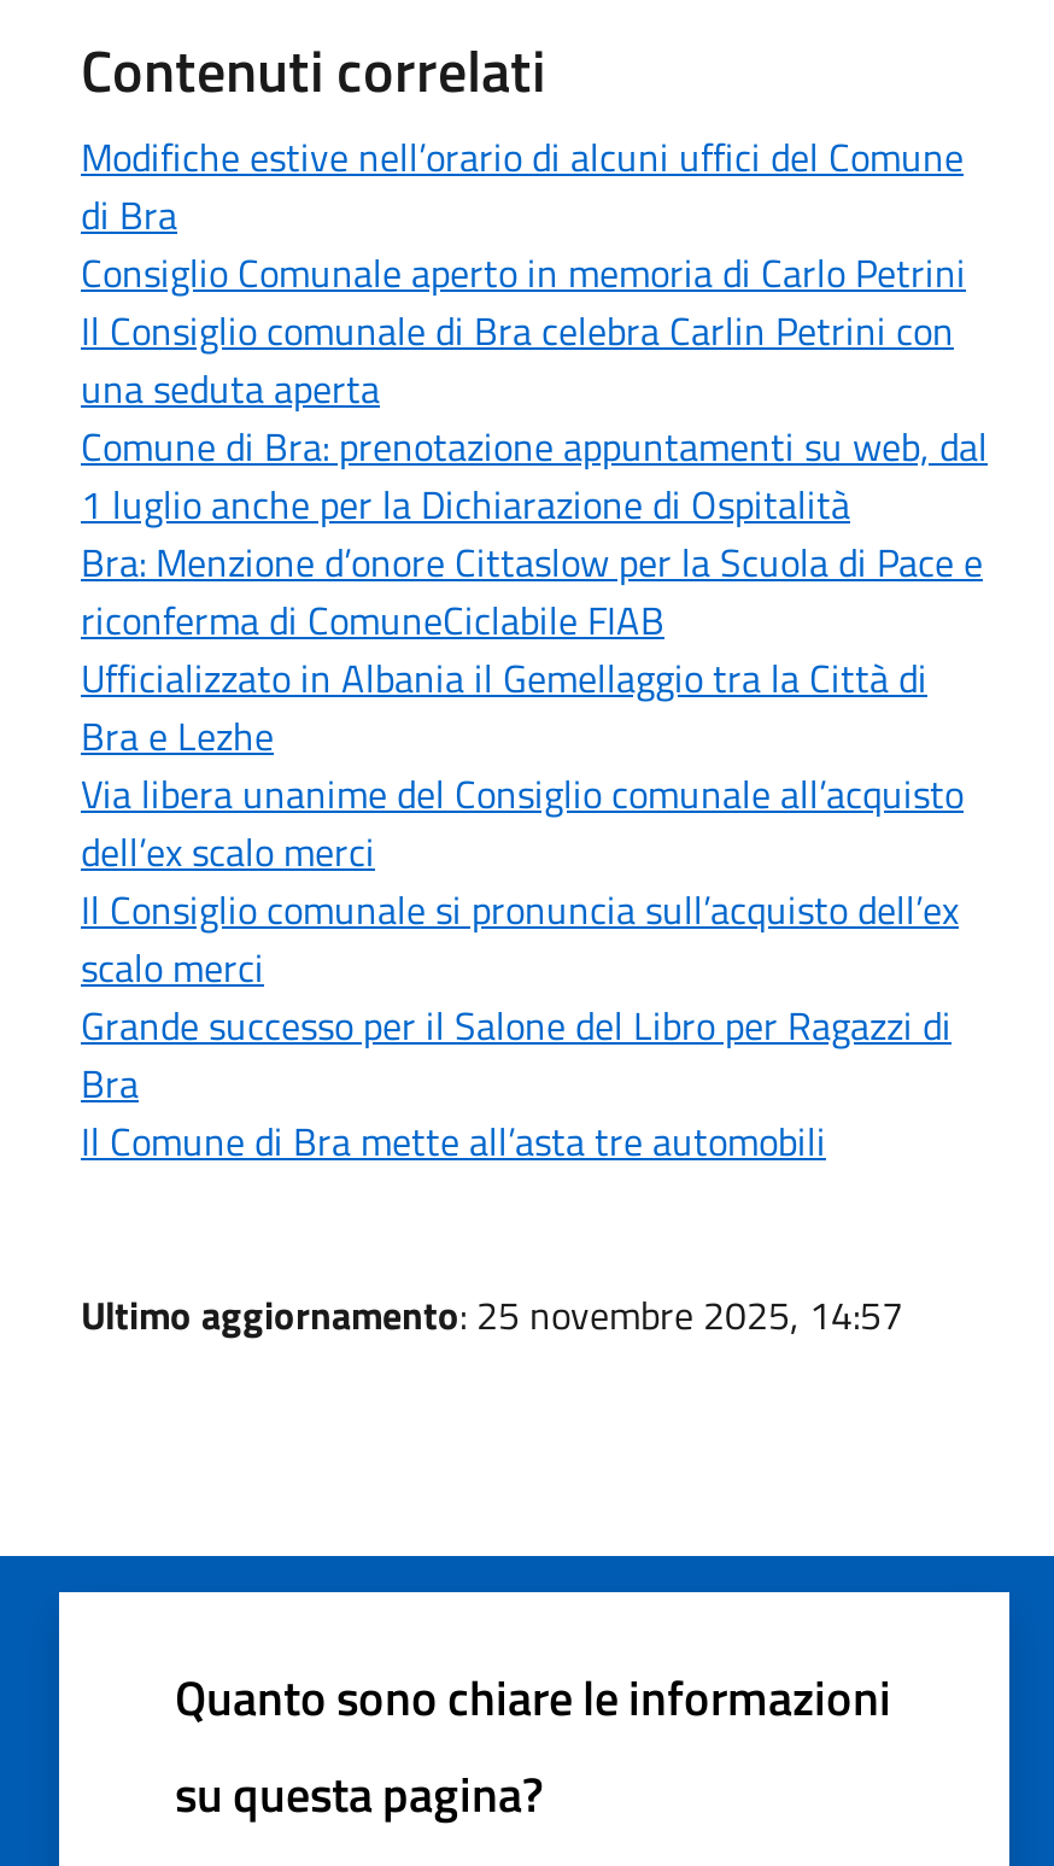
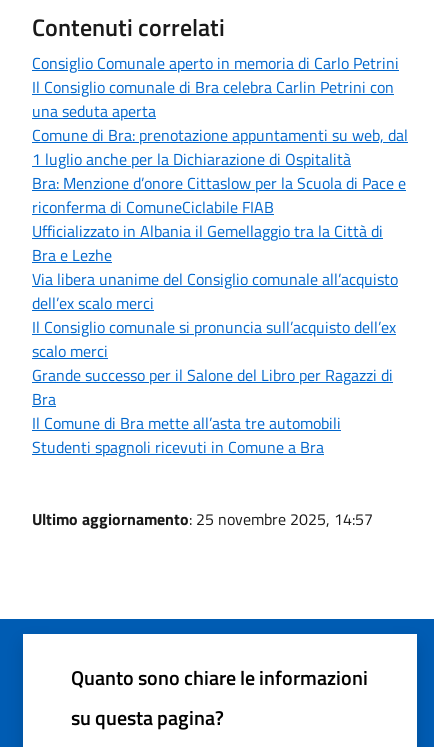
[81,127,964,243] Modifiche estive nell’orario di alcuni uffici del Comune | di Bra -> none
moved [81,243,988,1169] -> [32,51,408,435]: Consiglio Comunale aperto in memoria di Carlo Petrini | Il Consiglio comunale di Bra celebra Carlin Petrini con | una seduta aperta | ... | Bra | Il Comune di Bra mette all’asta tre automobili
none -> [32,435,324,459] Studenti spagnoli ricevuti in Comune a Bra

